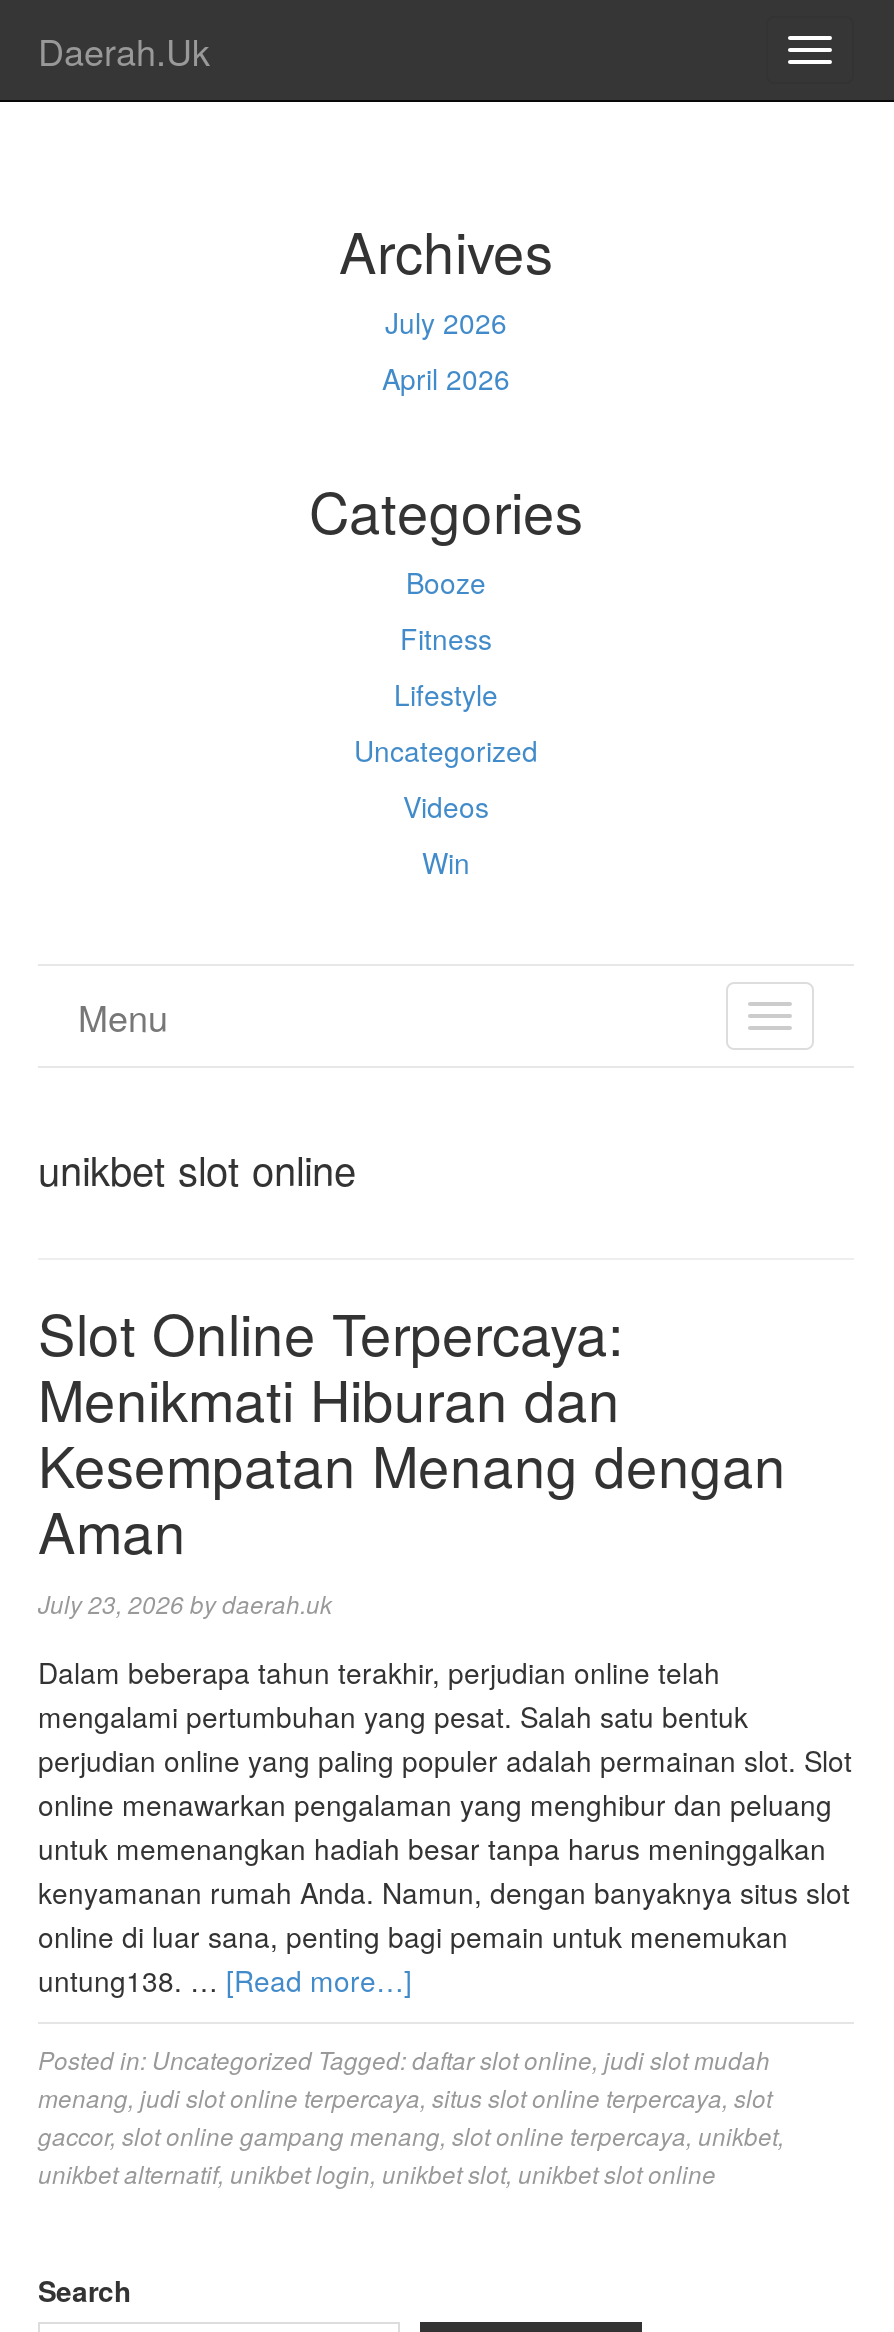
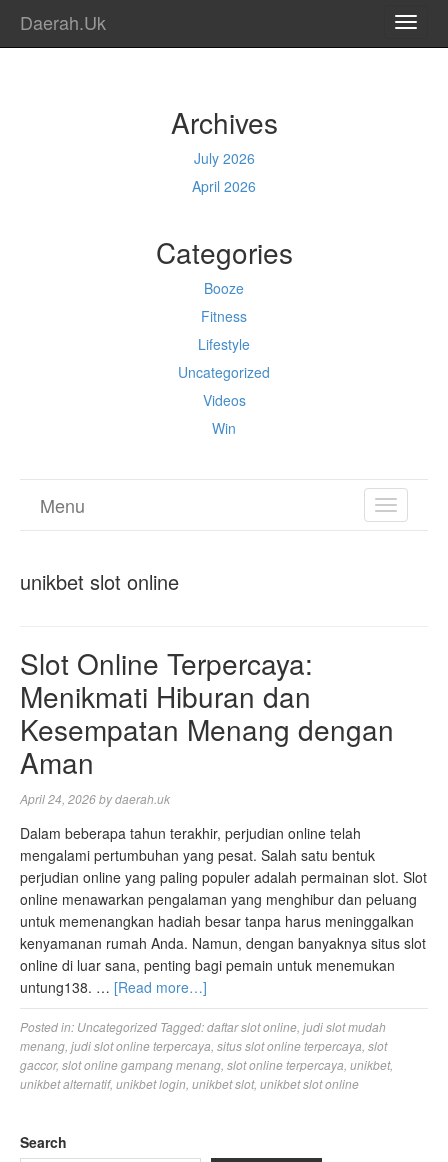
[38,1586,332,1620] July 23, 2026 bydaerah.uk -> [20,790,170,807] April 24, 2026 bydaerah.uk

